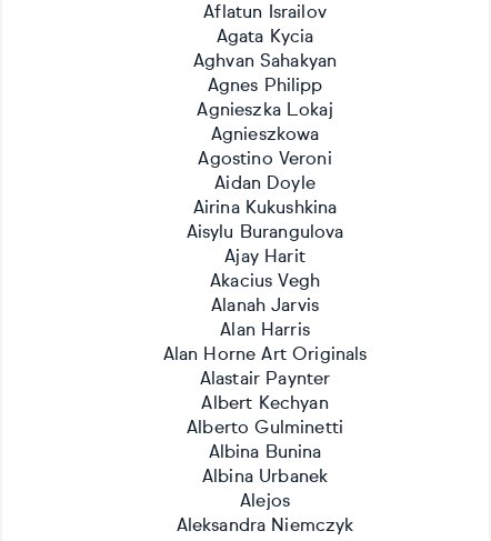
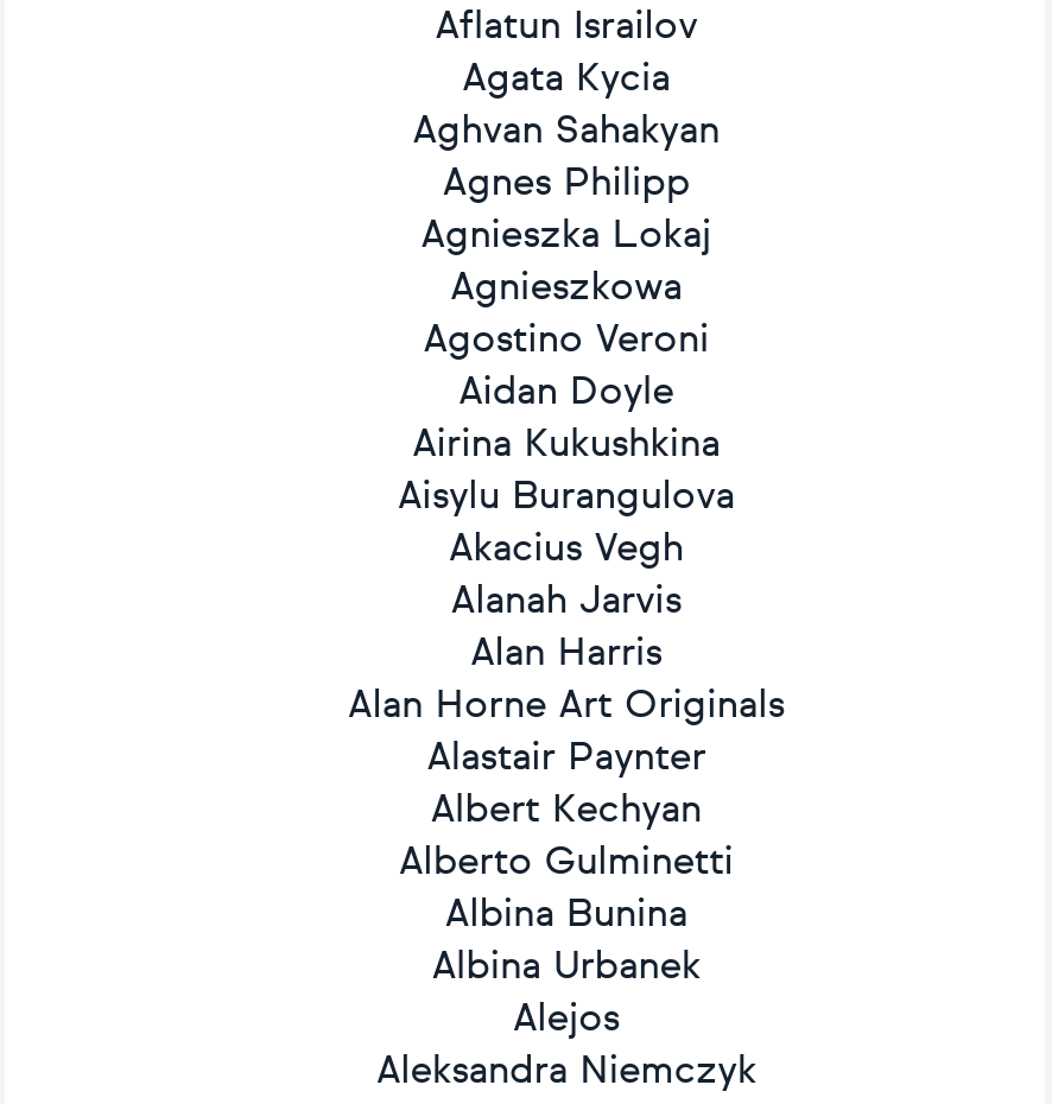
[225,249,305,267] Ajay Harit -> none

